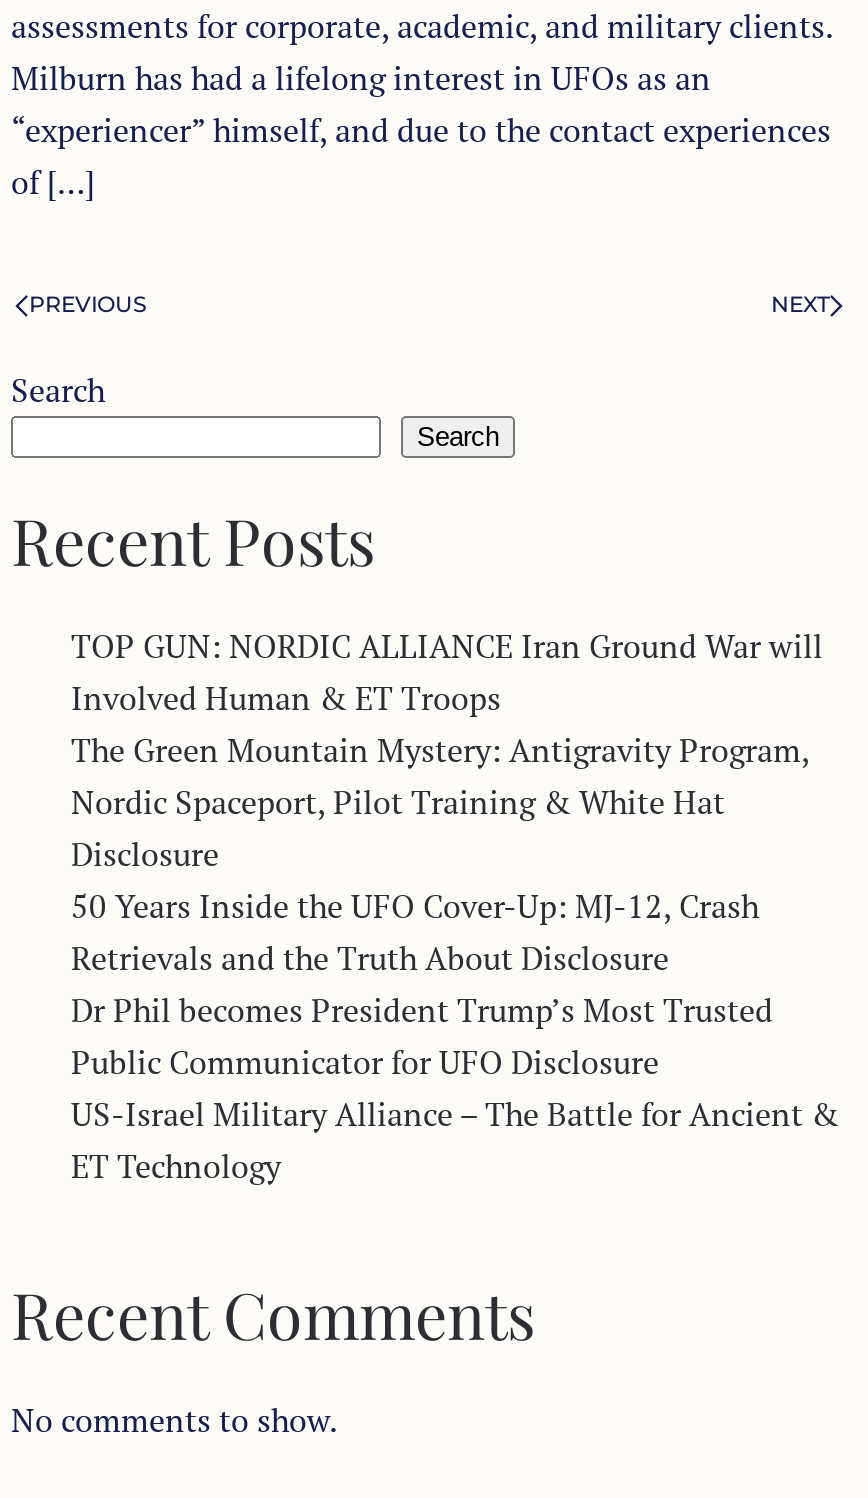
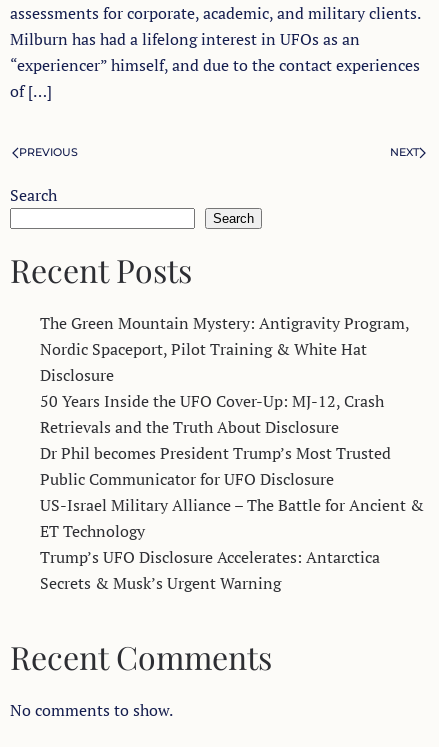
[71,624,823,720] TOP GUN: NORDIC ALLIANCE Iran Ground War will | Involved Human & ET Troops -> none
moved [71,728,839,1188] -> [40,312,424,542]: The Green Mountain Mystery: Antigravity Program, | Nordic Spaceport, Pilot Training & White Hat | Disclosure | ... | US-Israel Military Alliance – The Battle for Ancient & | ET Technology
none -> [40,546,380,594] Trump’s UFO Disclosure Accelerates: Antarctica | Secrets & Musk’s Urgent Warning

